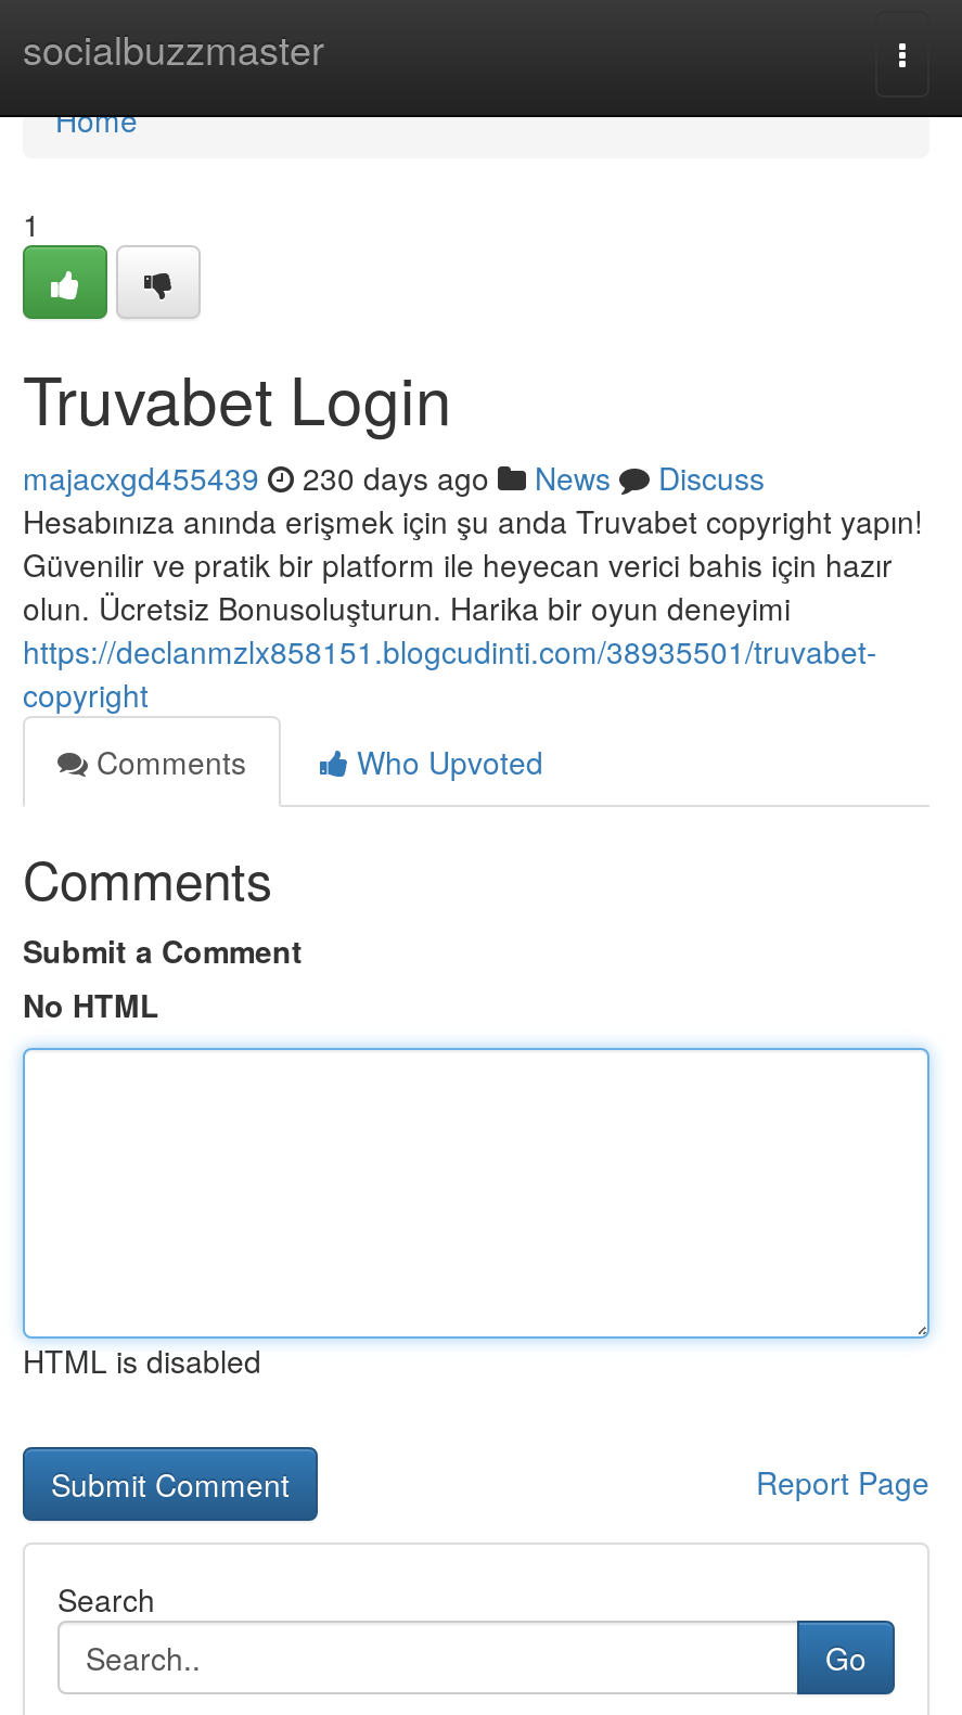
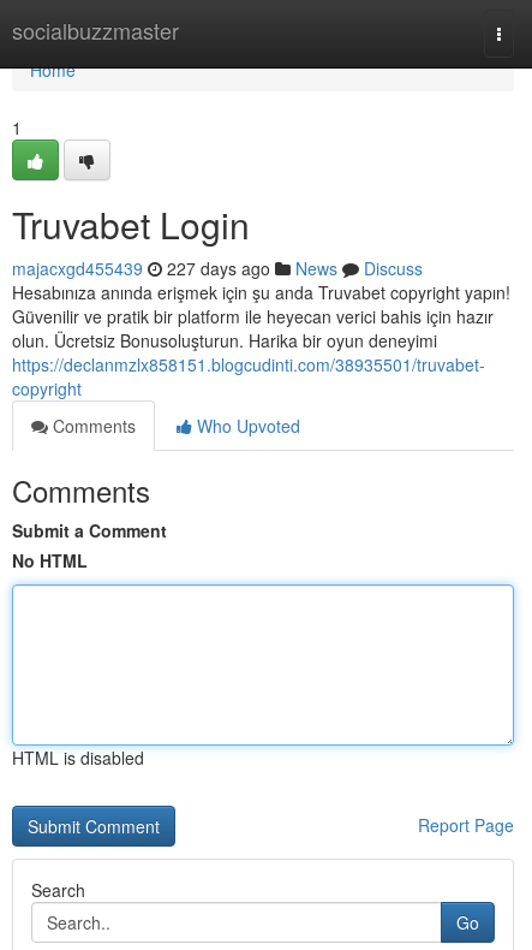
[23,456,765,499] majacxgd455439 230 days ago News Discuss -> [12,256,423,280] majacxgd455439 227 days ago News Discuss

